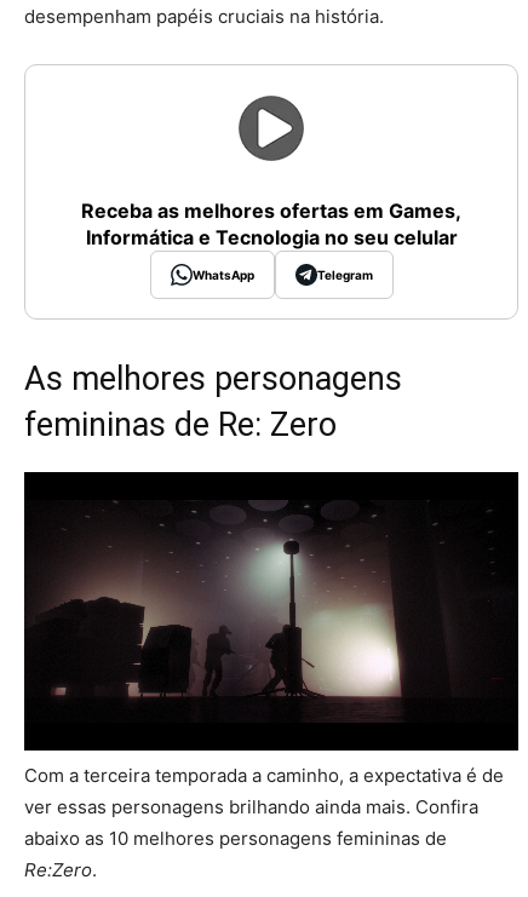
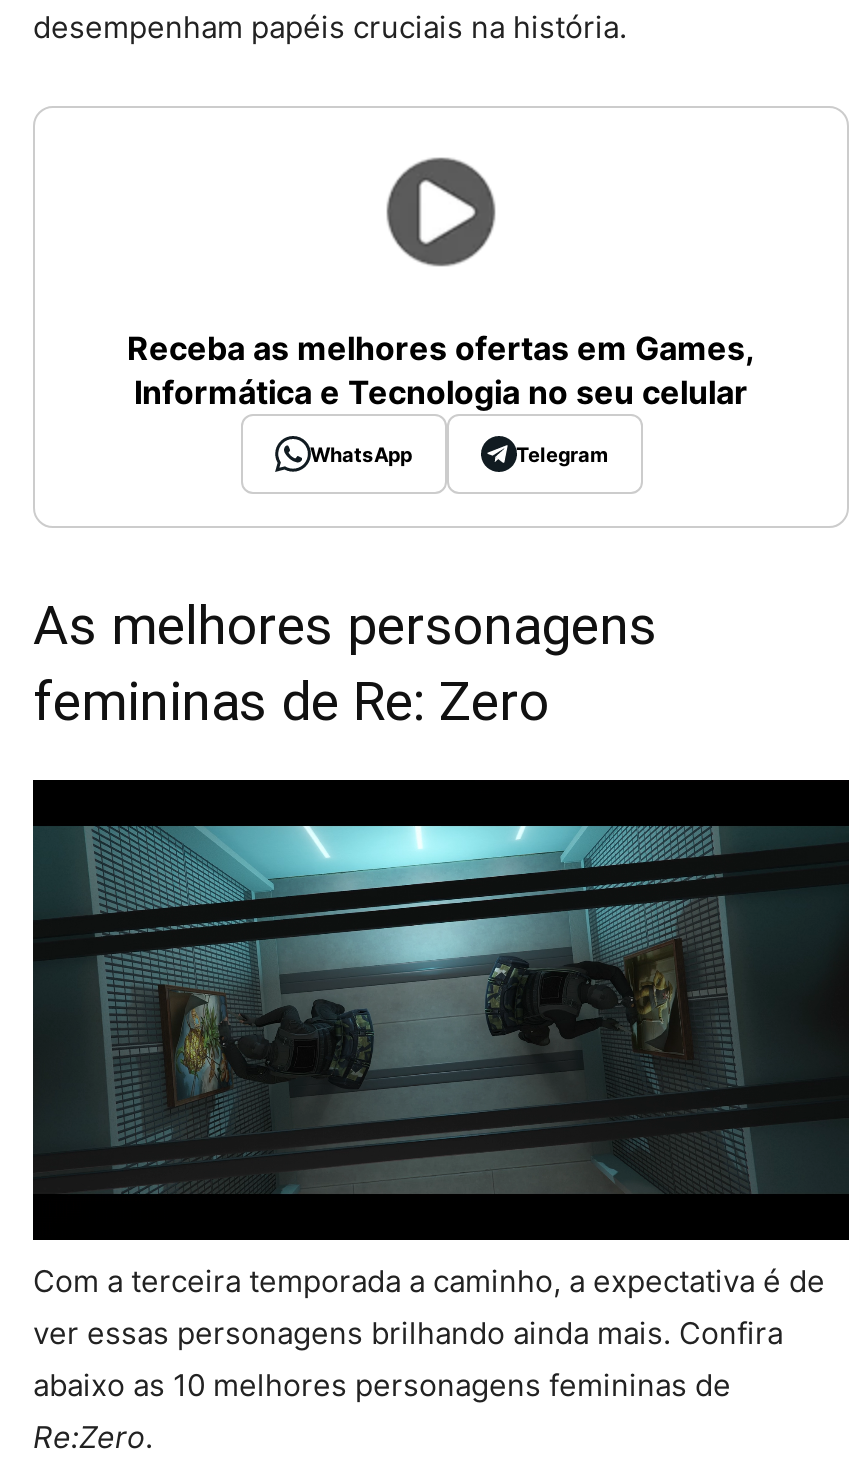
[24,500,516,721] [image] -> [33,824,849,1194] [image]

